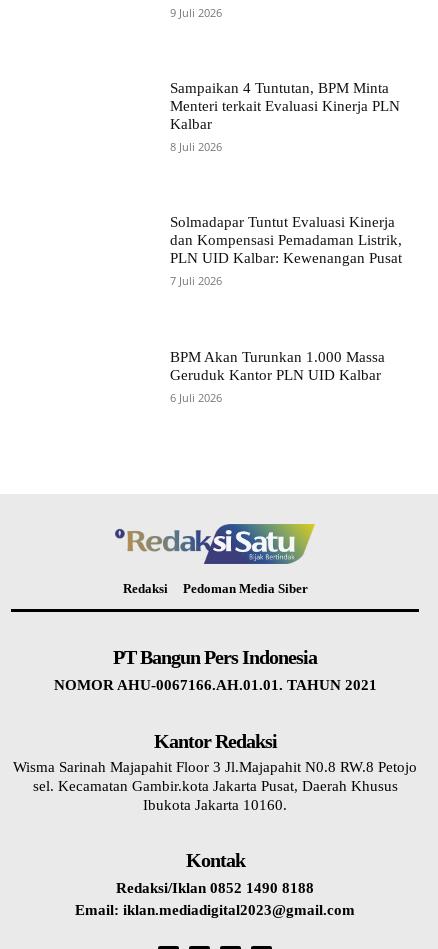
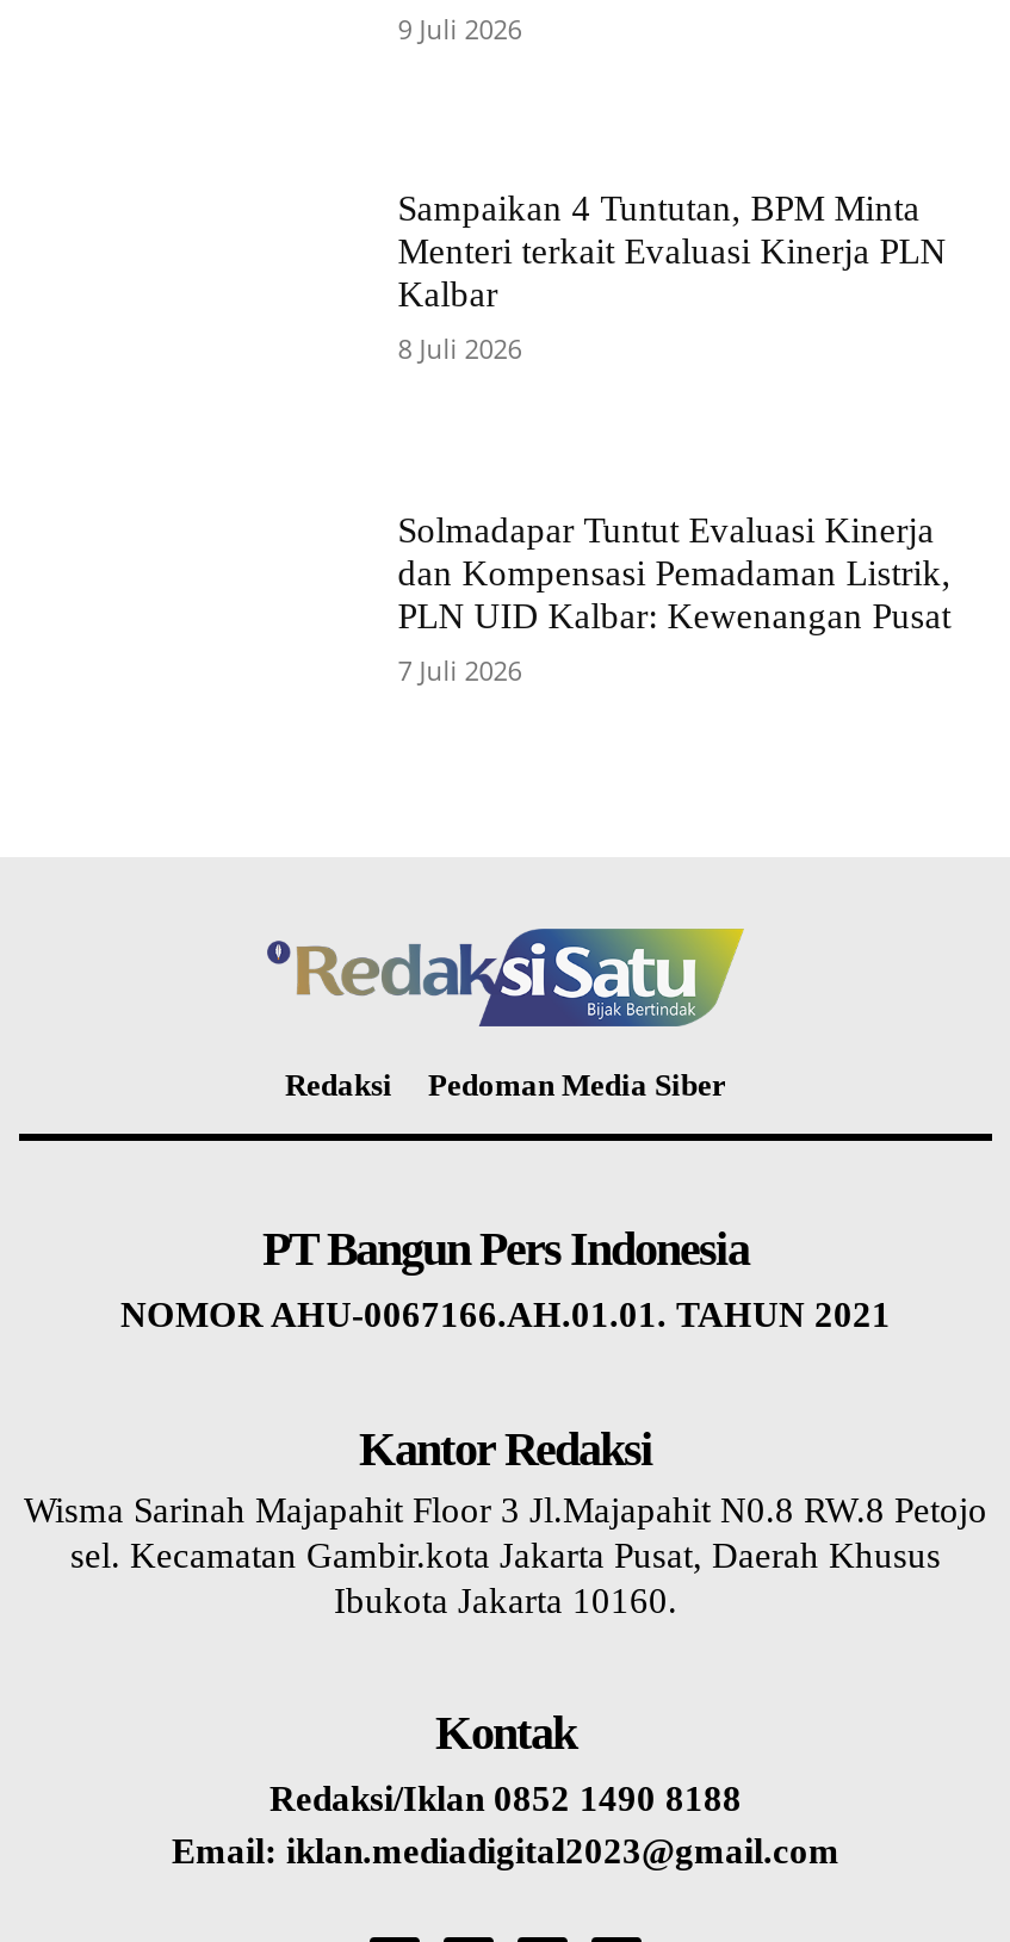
[170,348,385,404] BPM Akan Turunkan 1.000 Massa | Geruduk Kantor PLN UID Kalbar | 6 Juli 2026 -> none

